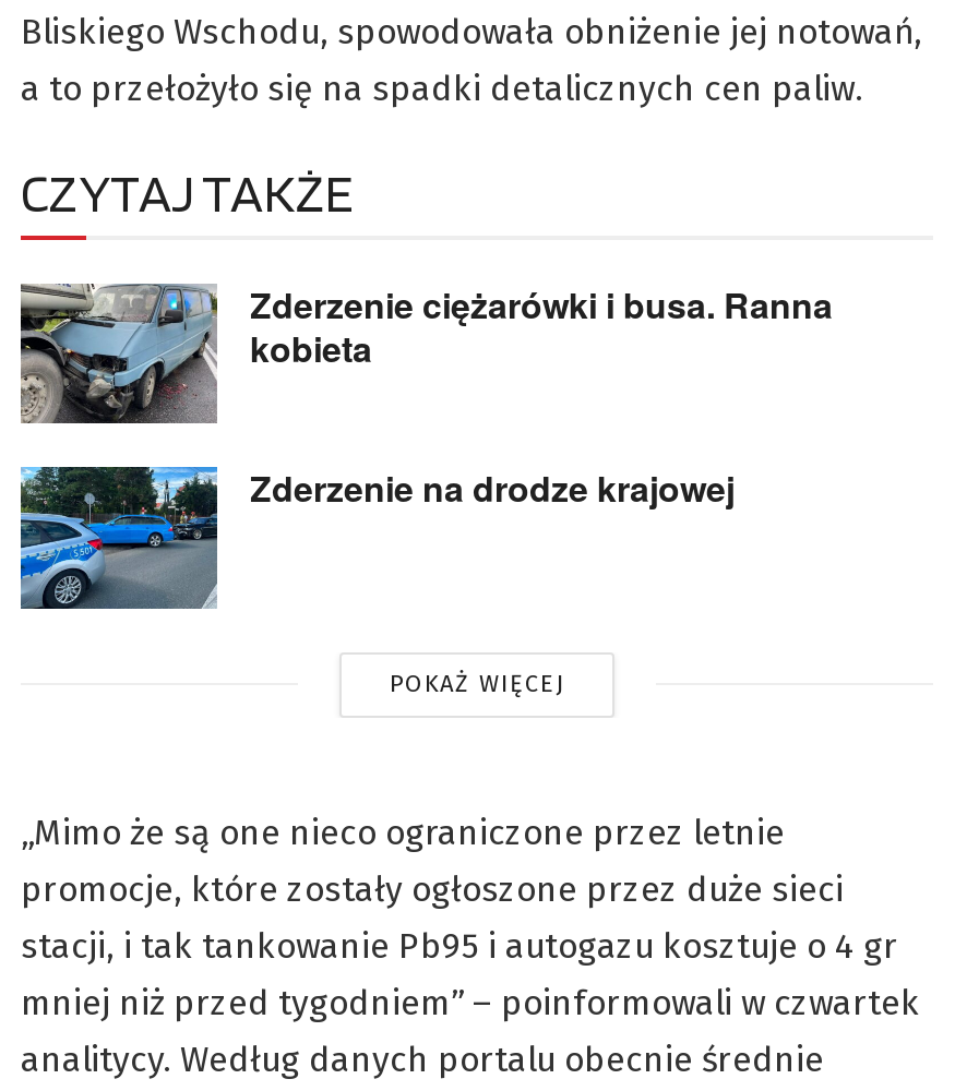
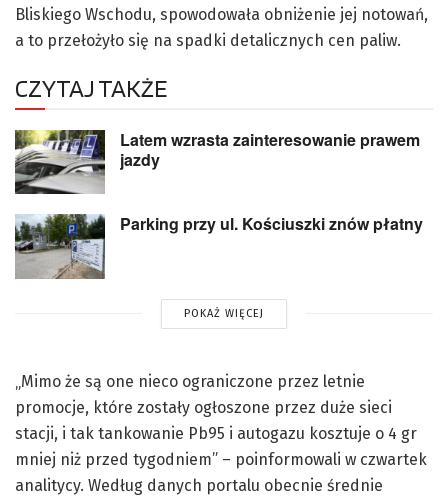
[19,279,833,423] [image] | Zderzenie ciężarówki i busa. Ranna | kobieta -> [15,128,420,194] [image] | Latem wzrasta zainteresowanie prawem | jazdy
[19,463,735,611] [image] | Zderzenie na drodze krajowej -> [14,212,423,280] [image] | Parking przy ul. Kościuszki znów płatny

